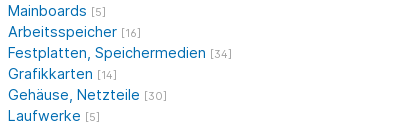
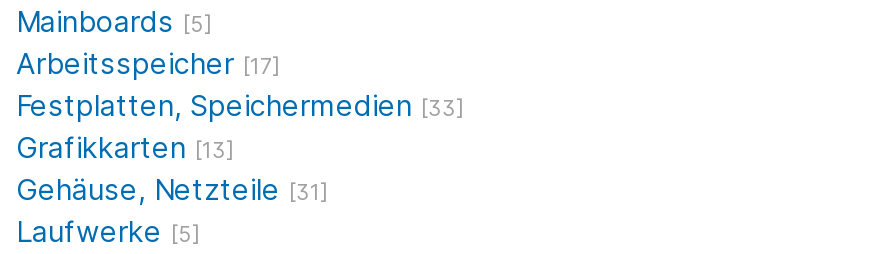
[8,23,141,40] Arbeitsspeicher [16] -> [16,46,280,80] Arbeitsspeicher [17]
[8,44,232,61] Festplatten, Speichermedien [34] -> [16,88,464,122] Festplatten, Speichermedien [33]
[8,65,117,82] Grafikkarten [14] -> [16,130,234,164] Grafikkarten [13]
[8,86,167,103] Gehäuse, Netzteile [30] -> [16,172,328,206] Gehäuse, Netzteile [31]

